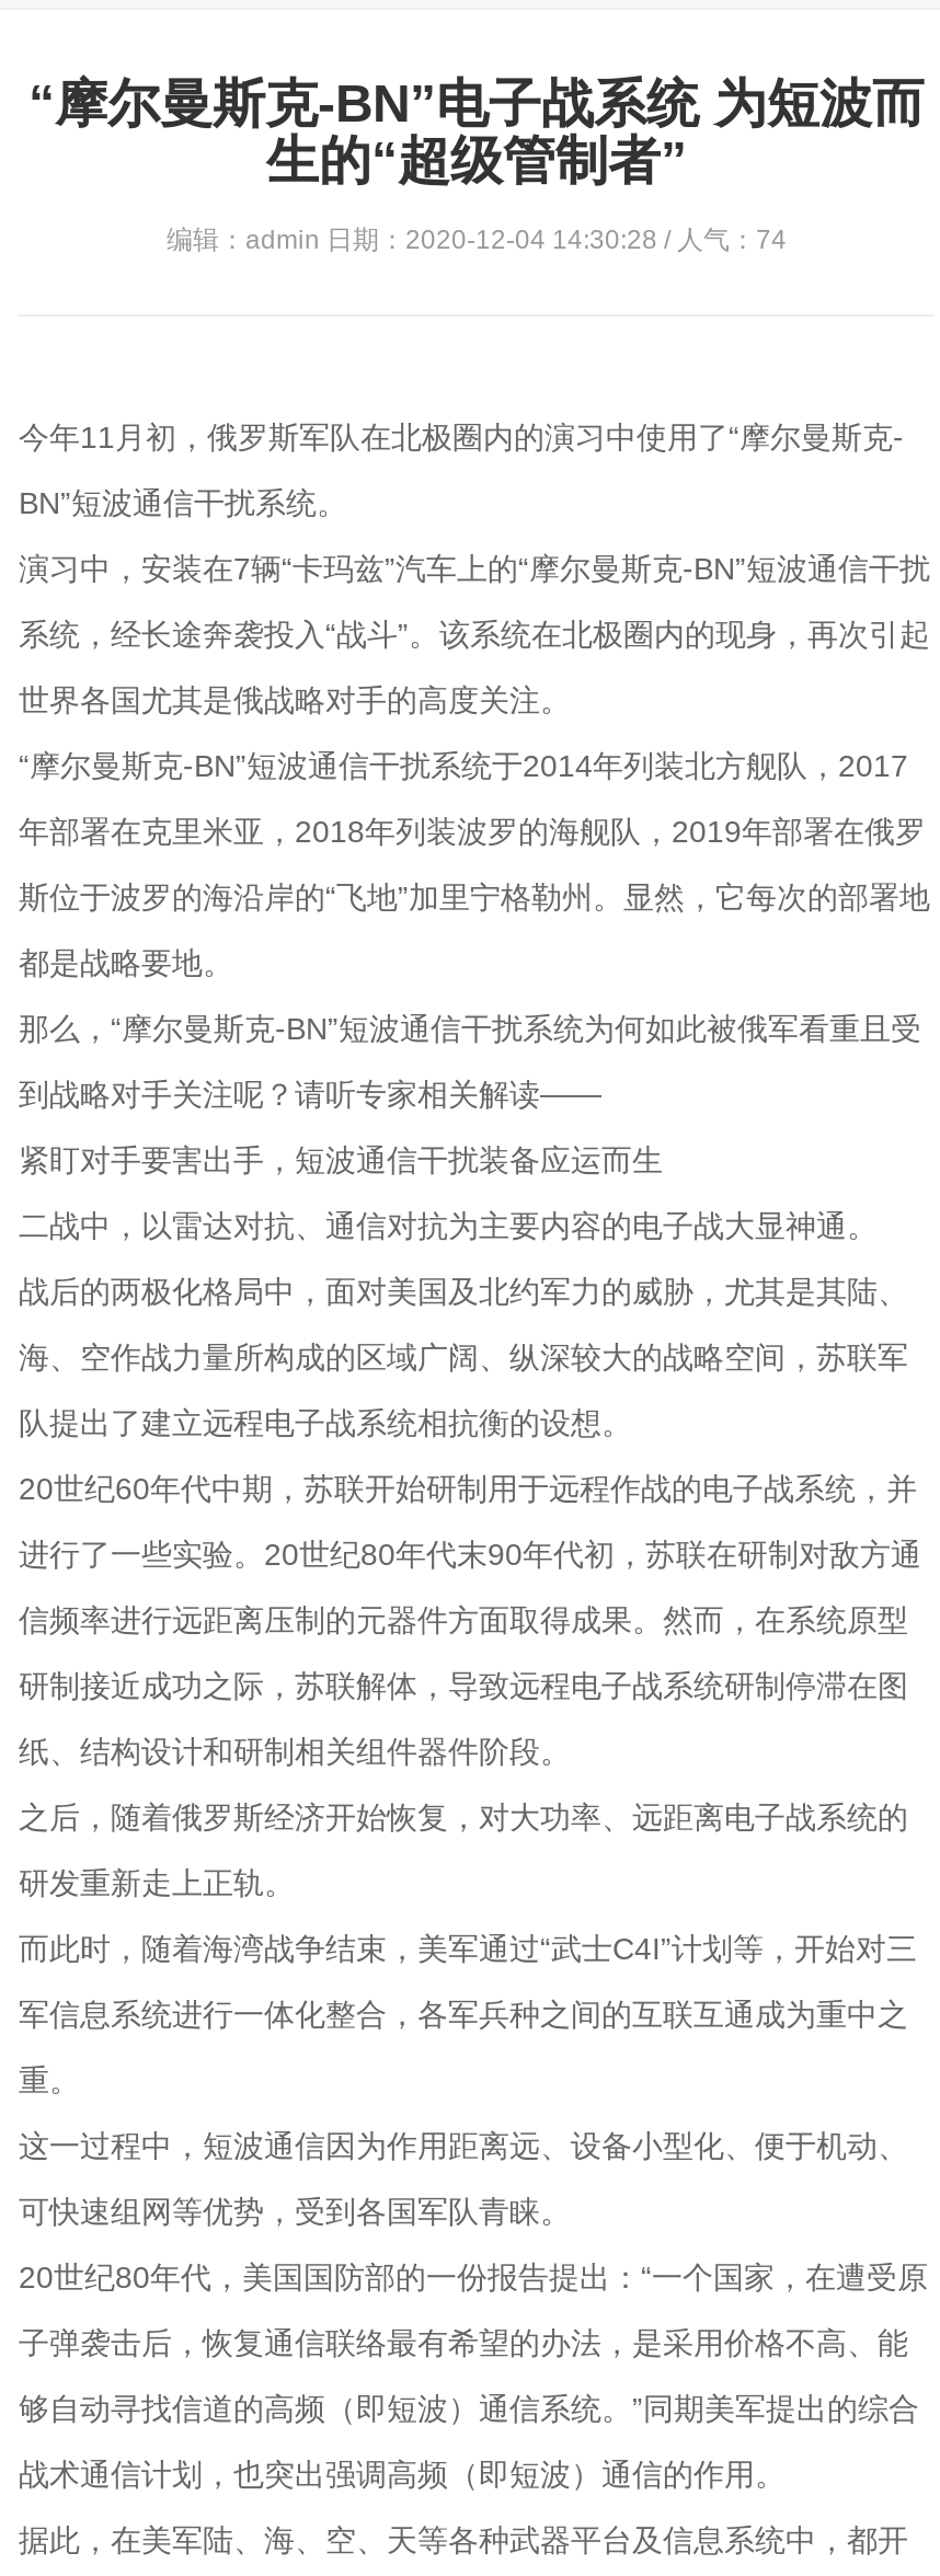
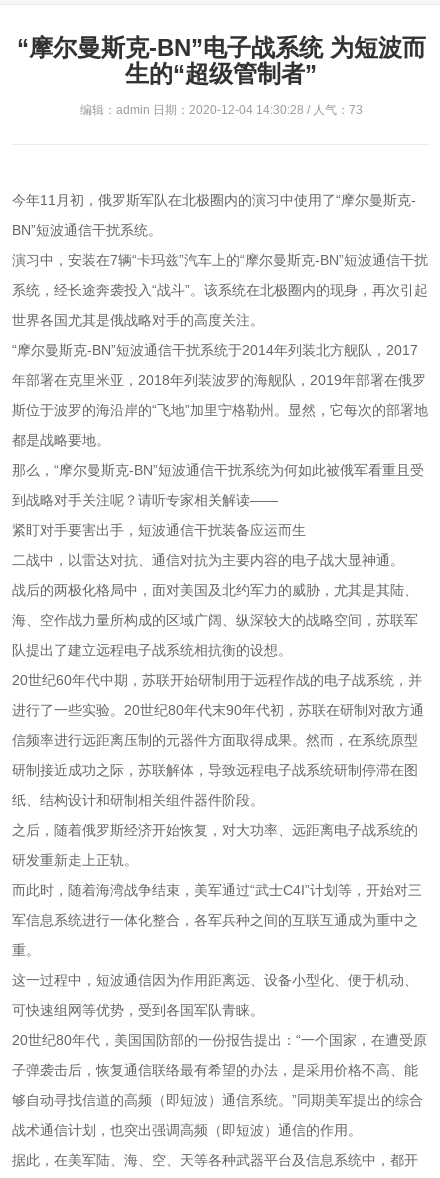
[167,225,787,255] 编辑：admin 日期：2020-12-04 14:30:28 / 人气：74 -> [79,103,362,117] 编辑：admin 日期：2020-12-04 14:30:28 / 人气：73

